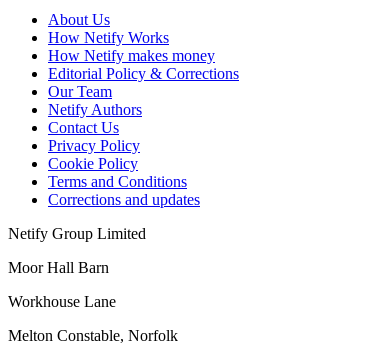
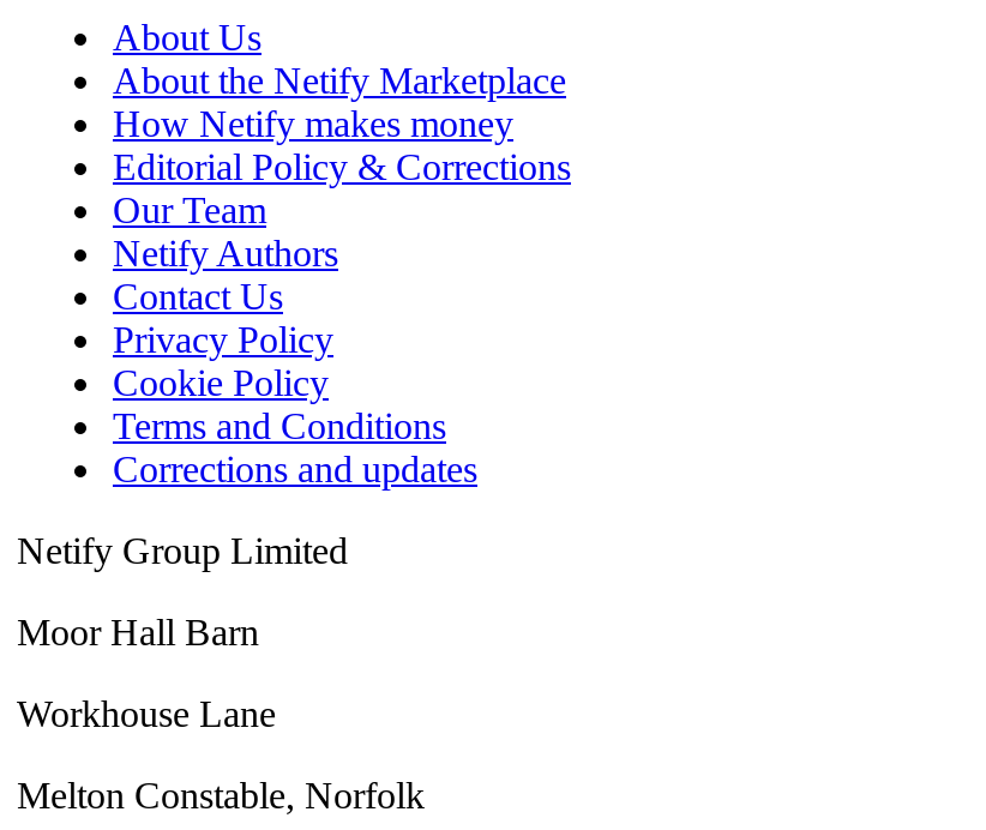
[48,29,169,46] How Netify Works -> [113,60,566,101] About the Netify Marketplace

